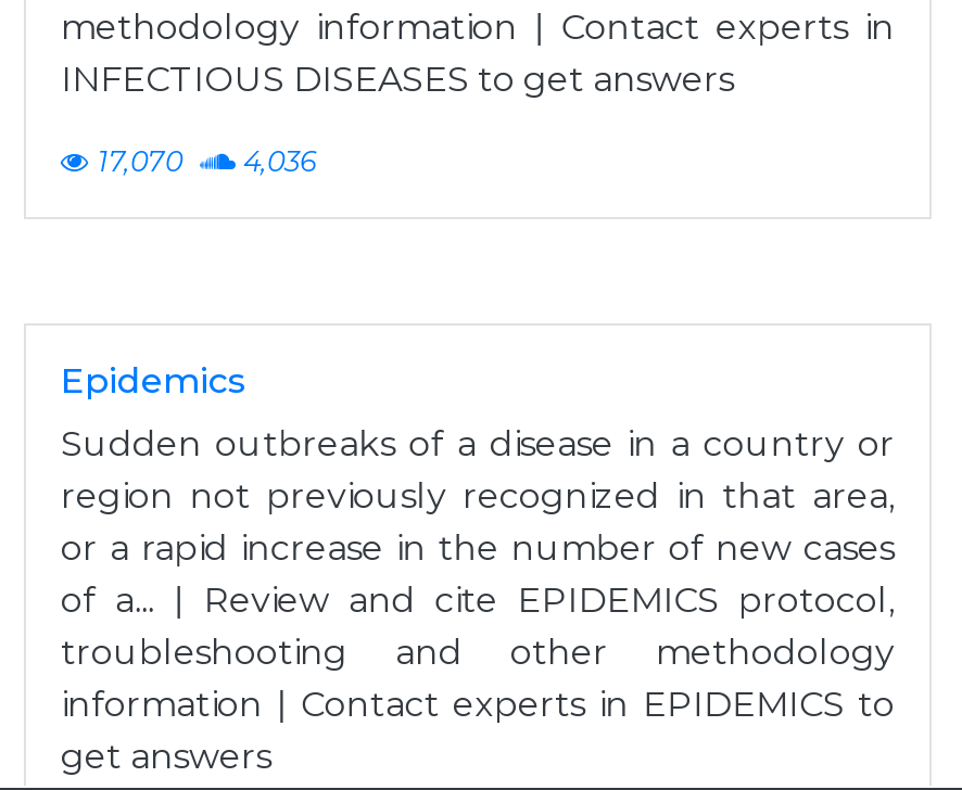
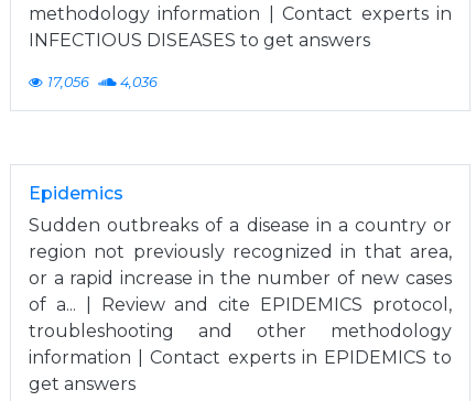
[98,145,317,177] 17,070 4,036 -> [47,73,158,90] 17,056 4,036

